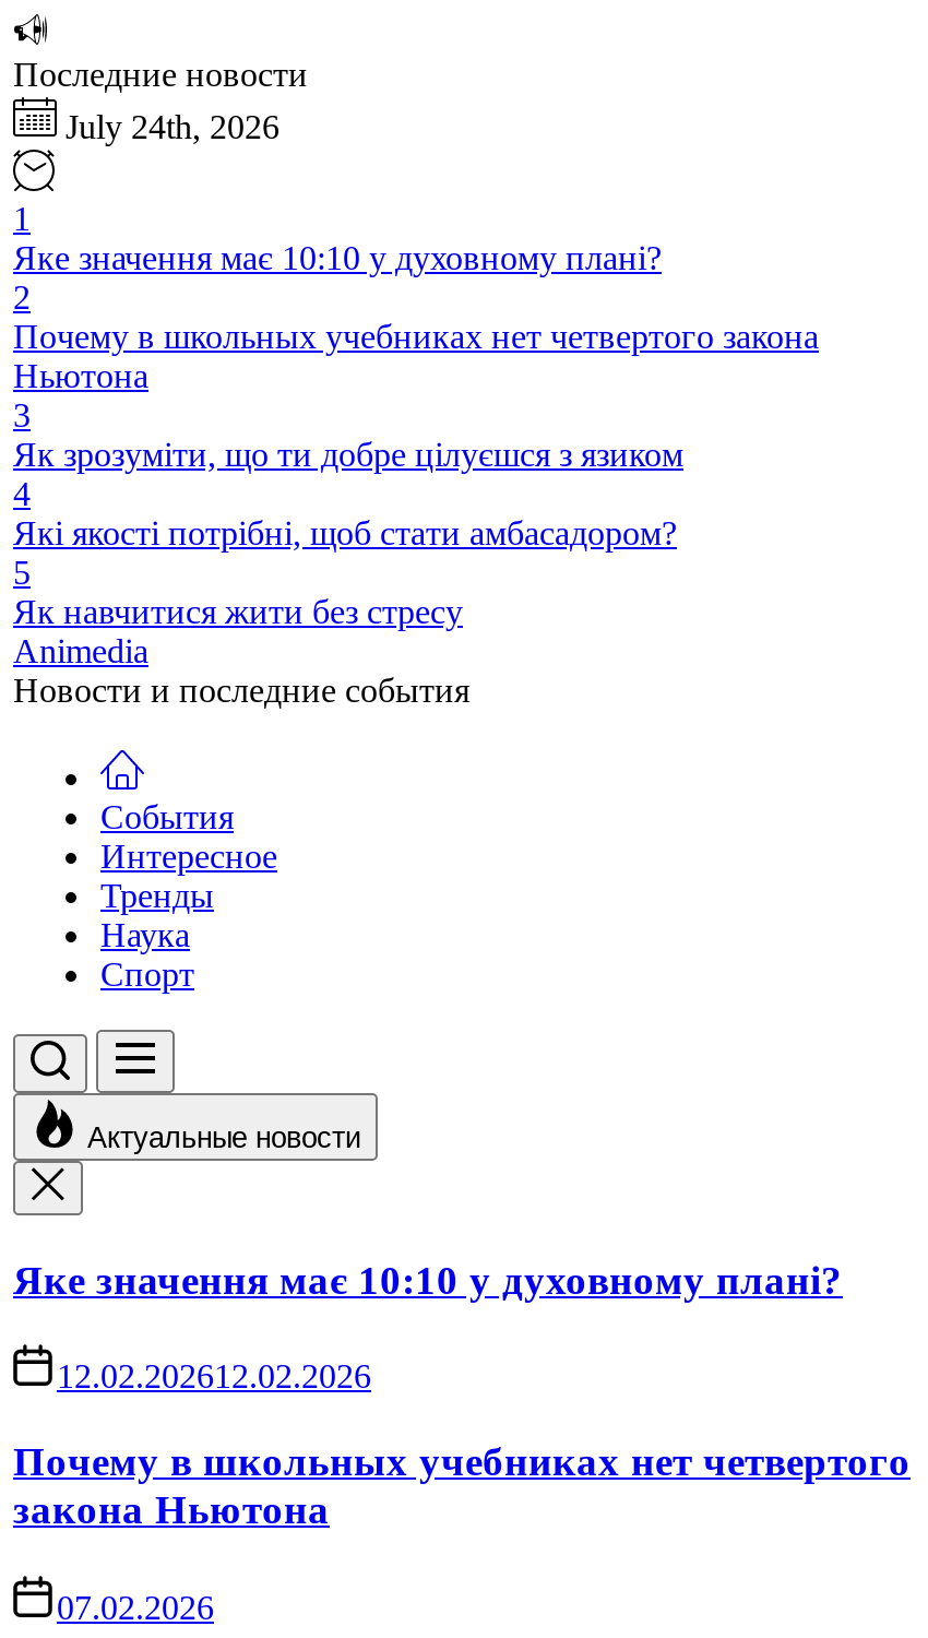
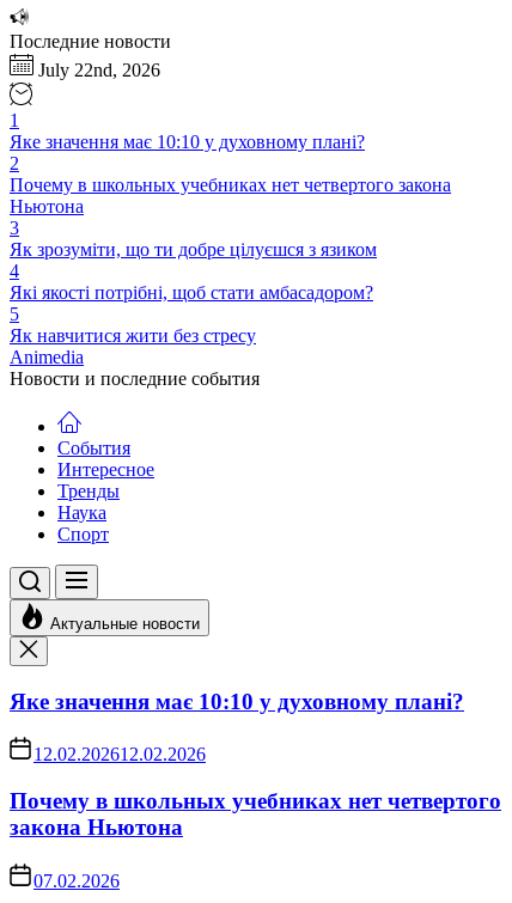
[66,108,279,145] July 24th, 2026 -> [38,60,160,80] July 22nd, 2026

